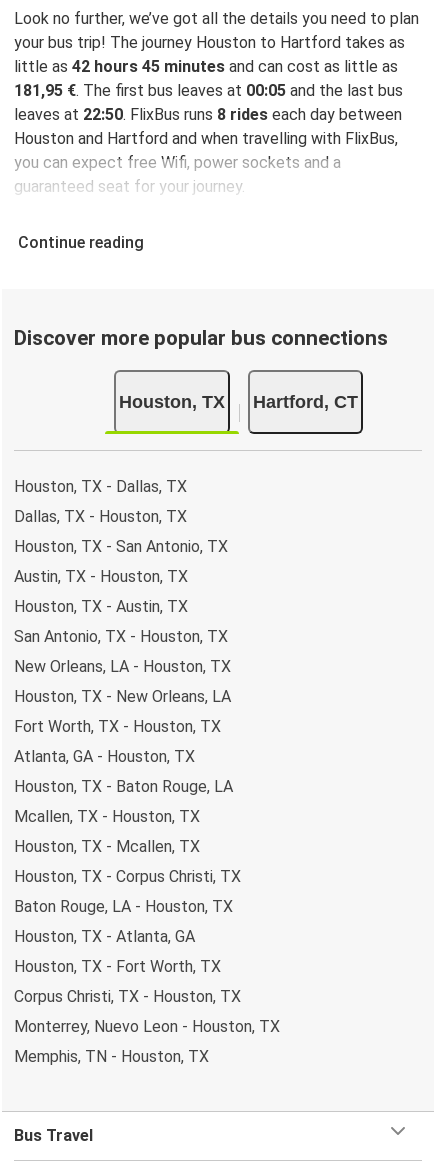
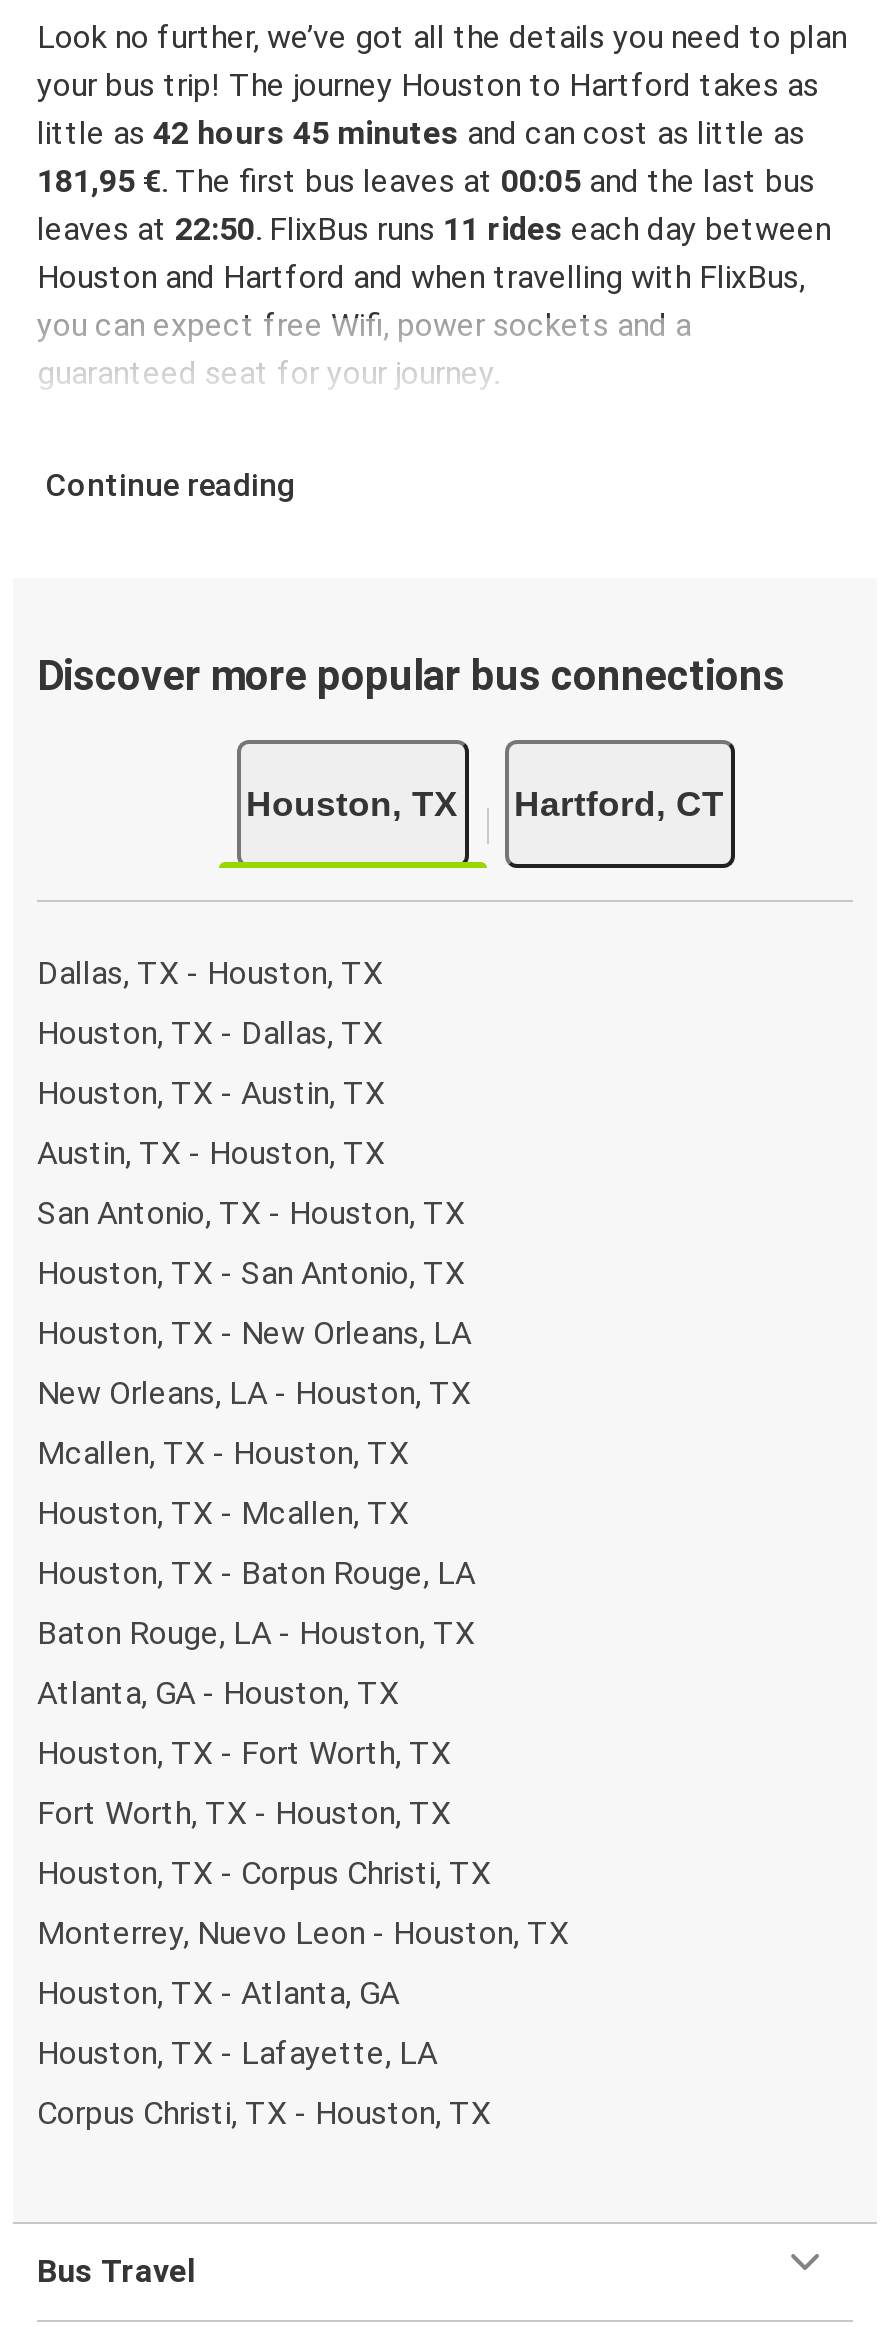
[14,105,402,124] leaves at 22:50. FlixBus runs 8 rides each day between -> [37,211,831,249] leaves at 22:50. FlixBus runs 11 rides each day between
moved [14,476,187,495] -> [37,1013,383,1051]: Houston, TX - Dallas, TX
moved [14,506,187,525] -> [37,953,383,991]: Dallas, TX - Houston, TX
moved [14,536,228,555] -> [37,1253,465,1291]: Houston, TX - San Antonio, TX
moved [14,566,228,645] -> [37,1073,465,1231]: Austin, TX - Houston, TX | Houston, TX - Austin, TX | San Antonio, TX - Houston, TX
moved [14,656,231,675] -> [37,1373,471,1411]: New Orleans, LA - Houston, TX
moved [14,686,231,705] -> [37,1313,471,1351]: Houston, TX - New Orleans, LA
moved [14,716,233,795] -> [37,1553,475,1831]: Fort Worth, TX - Houston, TX | Atlanta, GA - Houston, TX | Houston, TX - Baton Rouge, LA
moved [14,806,200,855] -> [37,1433,409,1531]: Mcallen, TX - Houston, TX | Houston, TX - Mcallen, TX
moved [14,866,241,885] -> [37,1853,491,1891]: Houston, TX - Corpus Christi, TX
moved [14,896,233,915] -> [37,1613,475,1651]: Baton Rouge, LA - Houston, TX
moved [14,926,195,945] -> [37,1973,399,2011]: Houston, TX - Atlanta, GA
none -> [37,2033,437,2071] Houston, TX - Lafayette, LA
moved [14,956,221,975] -> [37,1733,451,1771]: Houston, TX - Fort Worth, TX
moved [14,986,241,1005] -> [37,2093,491,2131]: Corpus Christi, TX - Houston, TX
moved [14,1016,280,1035] -> [37,1913,569,1951]: Monterrey, Nuevo Leon - Houston, TX
[14,1046,209,1065] Memphis, TN - Houston, TX -> none

